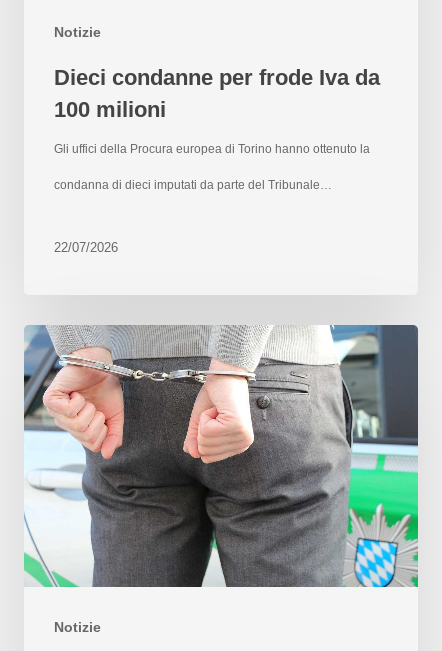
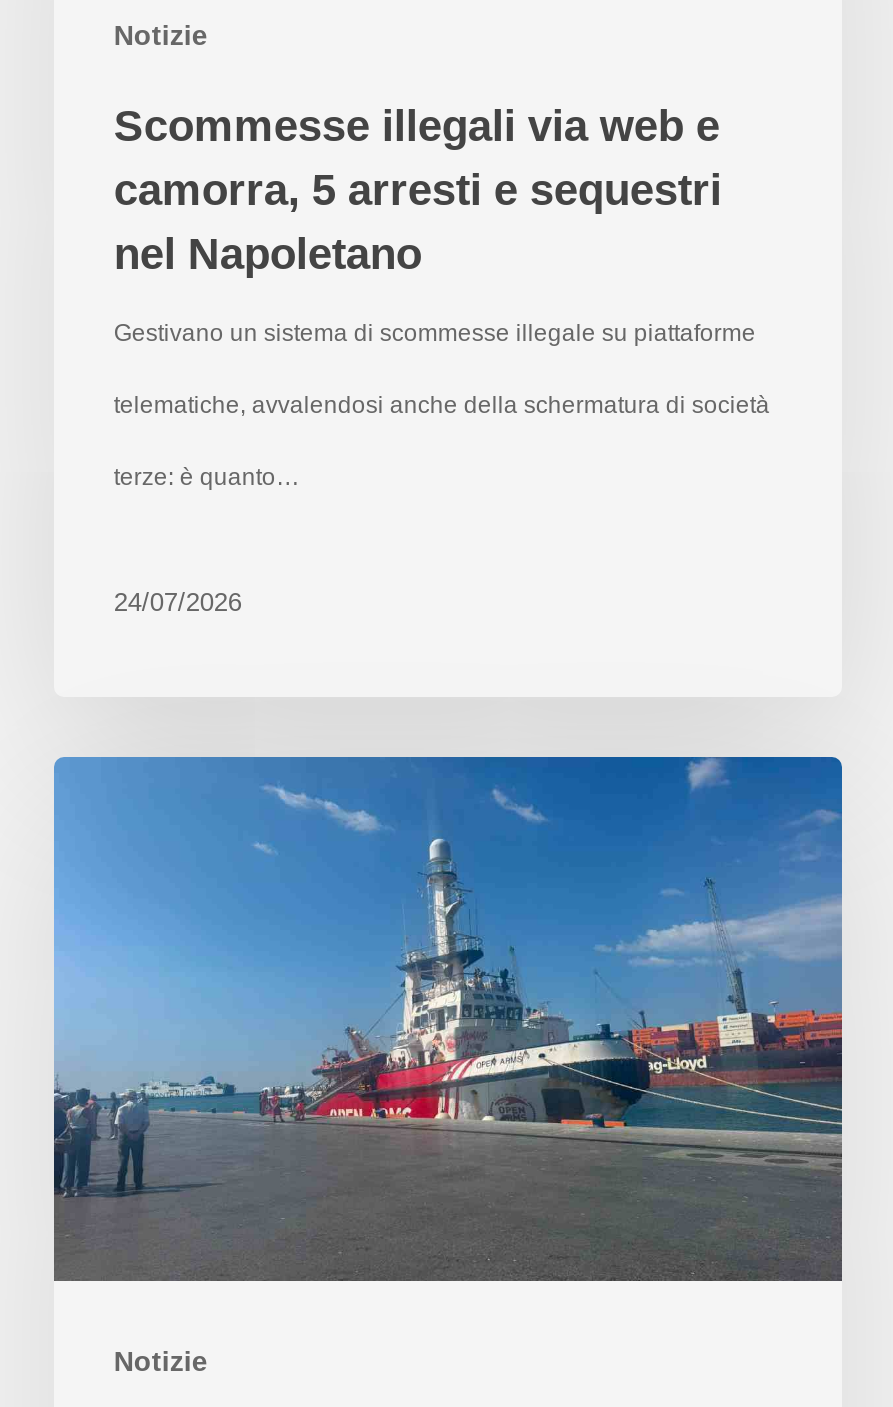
[54,65,380,192] Dieci condanne per frode Iva da | 100 milioni | Gli uffici della Procura europea di Torino hanno ottenuto la | condanna di dieci imputati da parte del Tribunale… -> [114,100,770,490] Scommesse illegali via web e | camorra, 5 arresti e sequestri | nel Napoletano | Gestivano un sistema di scommesse illegale su piattaforme | telematiche, avvalendosi anche della schermatura di società | terze: è quanto…
[54,240,118,255] 22/07/2026 -> [114,588,242,618] 24/07/2026
[23,325,419,588] [image] -> [52,755,844,1283] [image]

